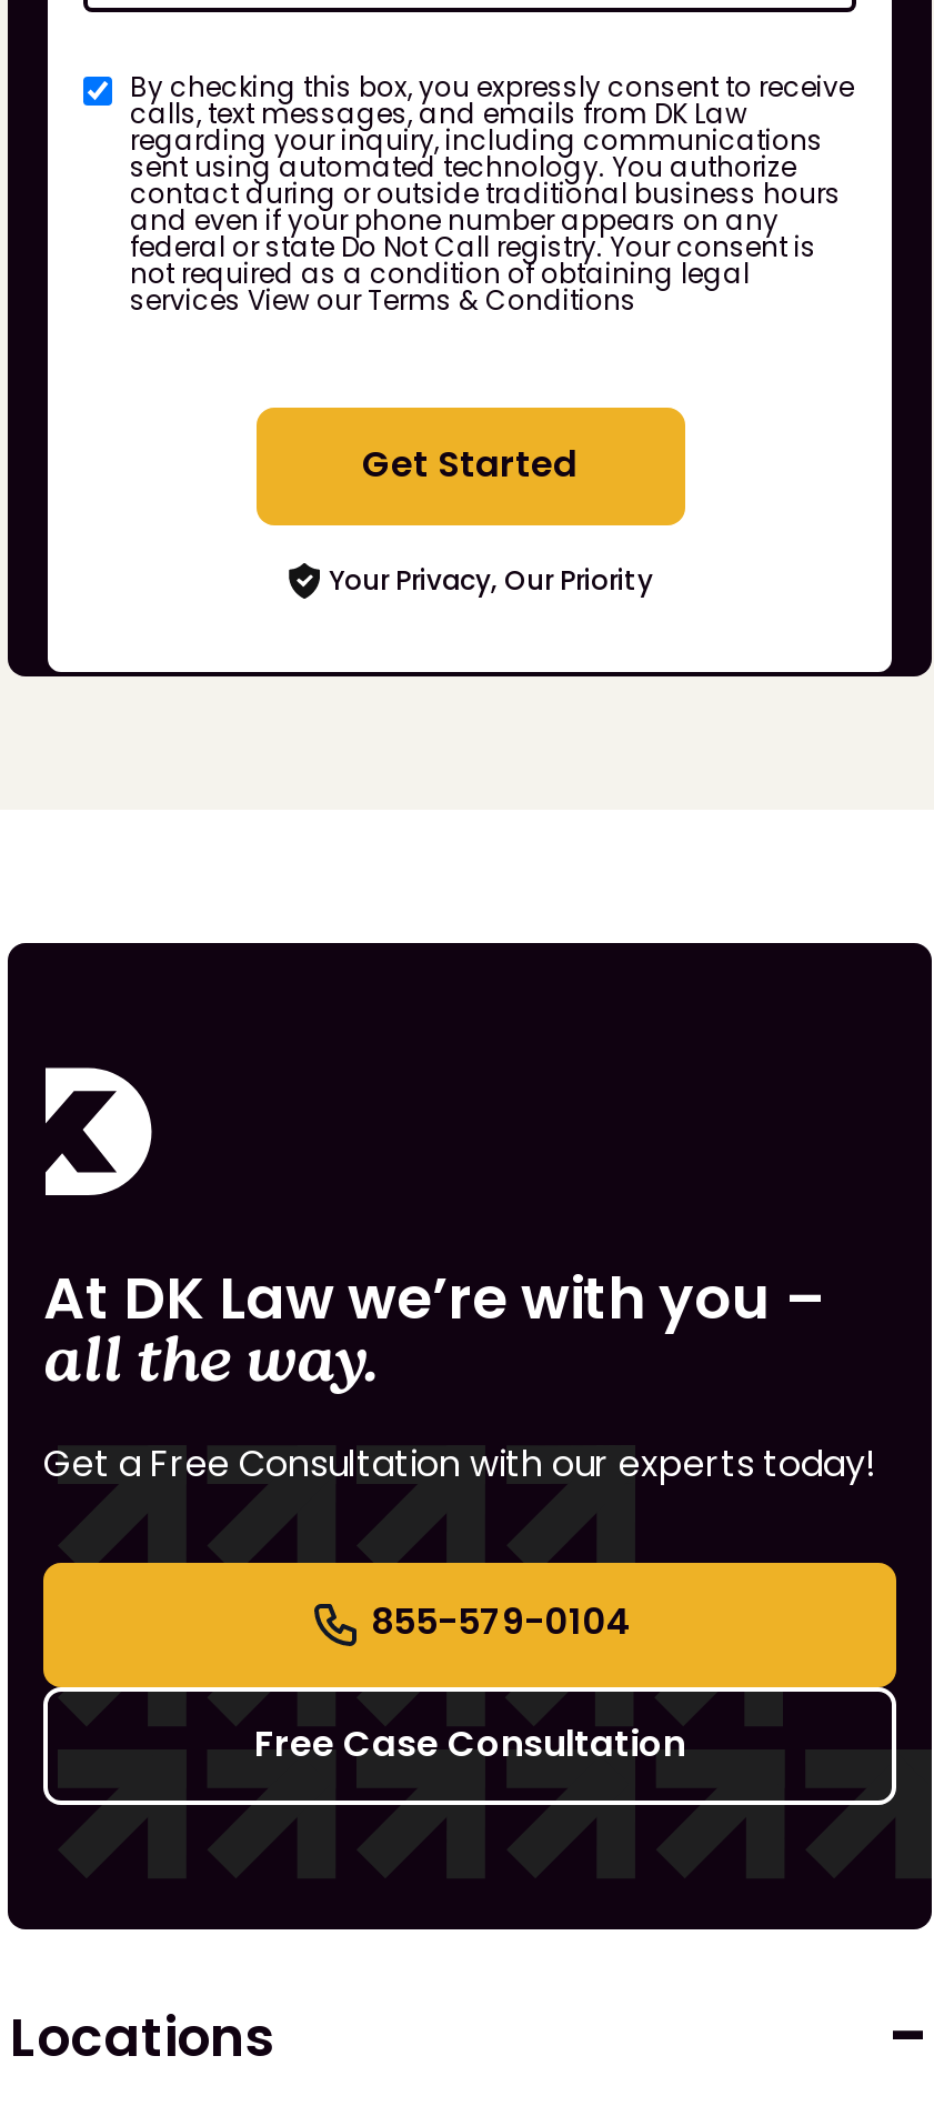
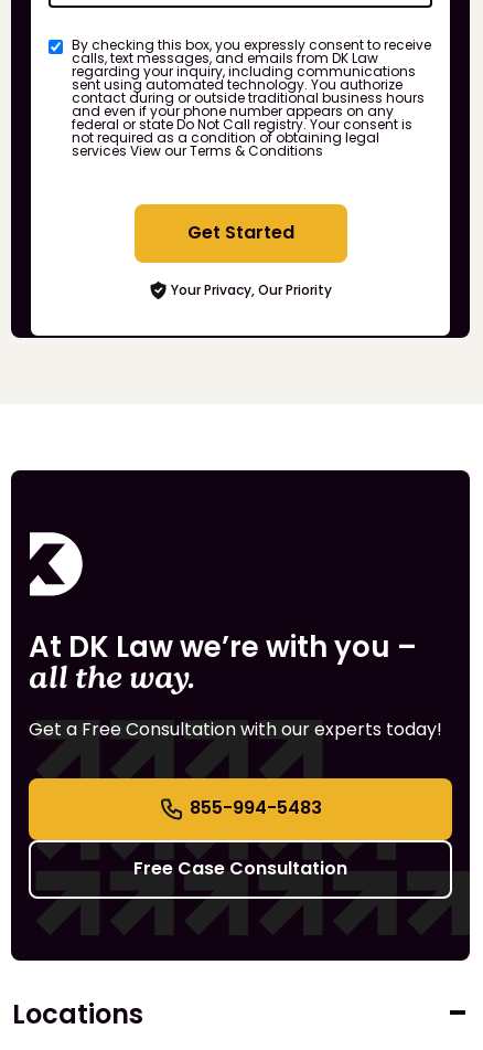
[371,1597,631,1648] 855-579-0104 -> [190,795,322,821] 855-994-5483

